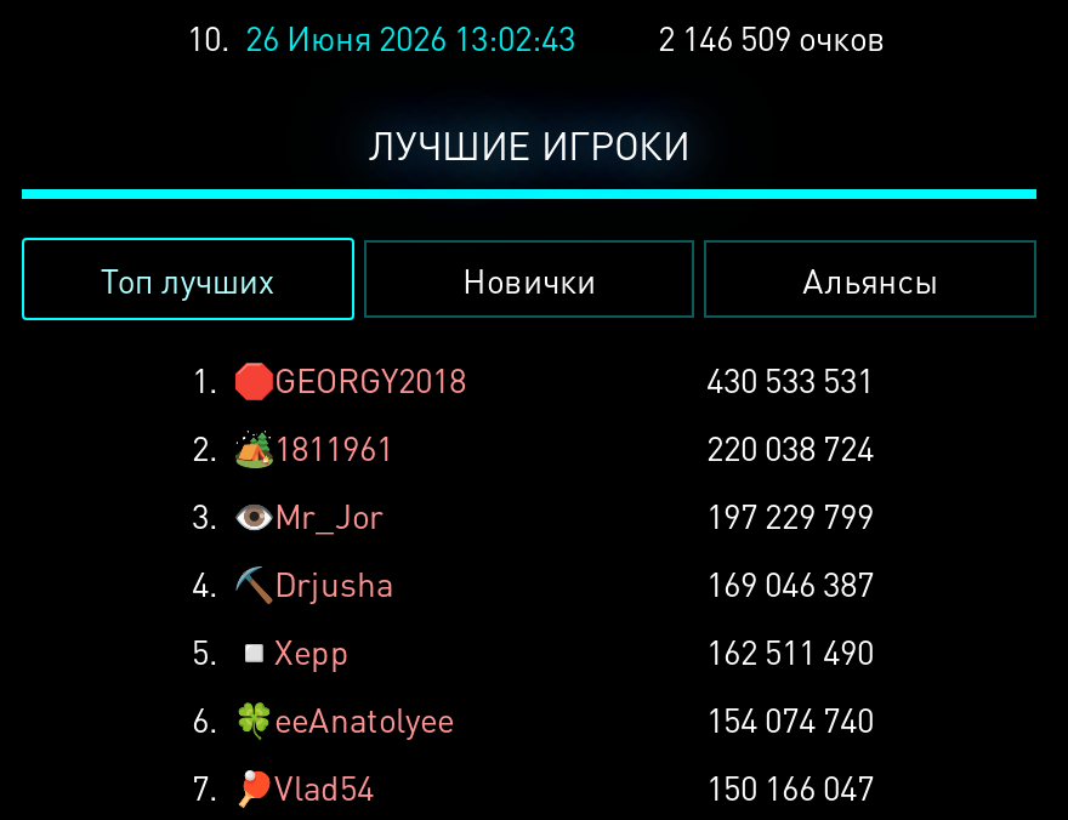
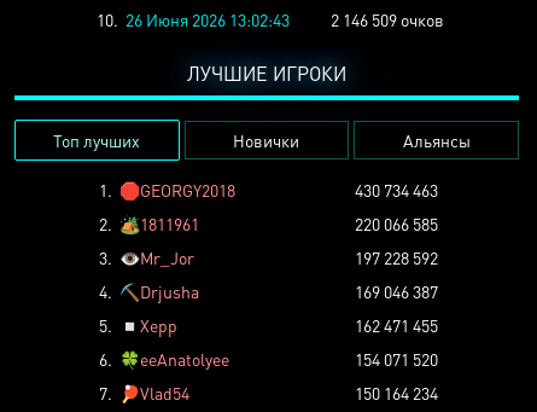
[706,357,874,400] 430 533 531 -> [355,179,438,201] 430 734 463
[706,425,874,468] 220 038 724 -> [355,213,438,234] 220 066 585
[706,492,874,536] 197 229 799 -> [355,246,438,268] 197 228 592
[706,628,874,672] 162 511 490 -> [355,314,438,336] 162 471 455
[706,696,874,740] 154 074 740 -> [355,348,438,370] 154 071 520
[706,764,874,808] 150 166 047 -> [355,382,438,404] 150 164 234

